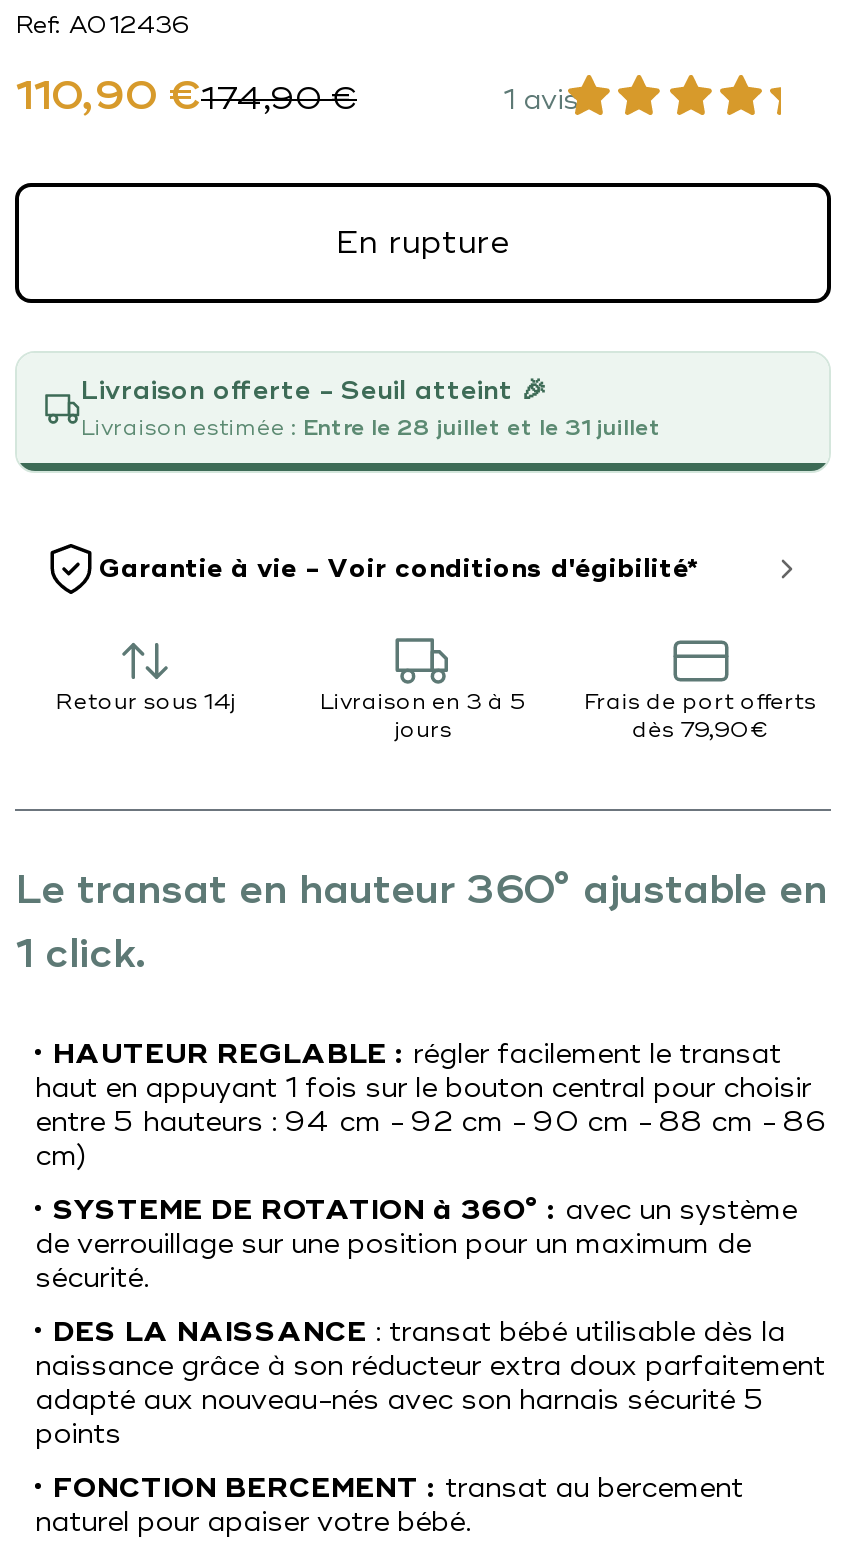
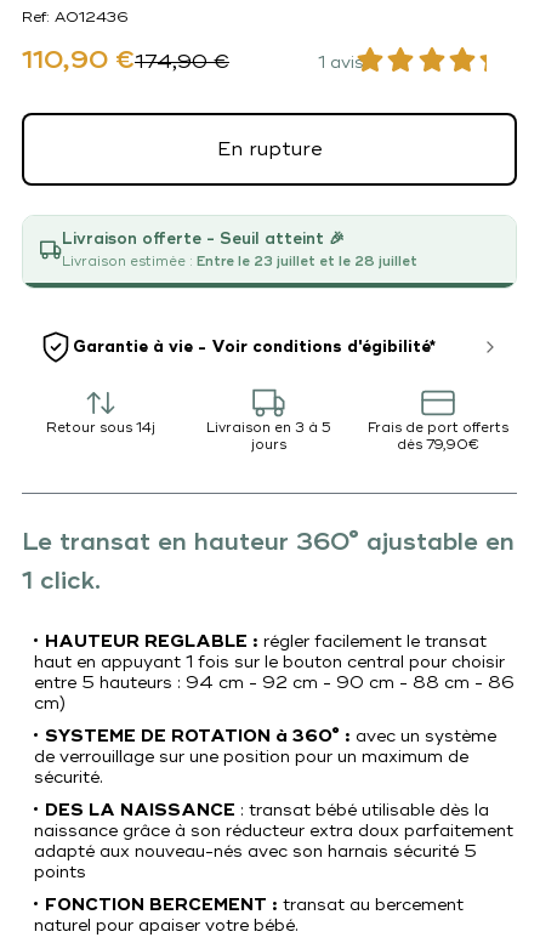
[81,416,661,442] Livraison estimée : Entre le 28 juillet et le 31 juillet -> [62,254,417,270] Livraison estimée : Entre le 23 juillet et le 28 juillet

